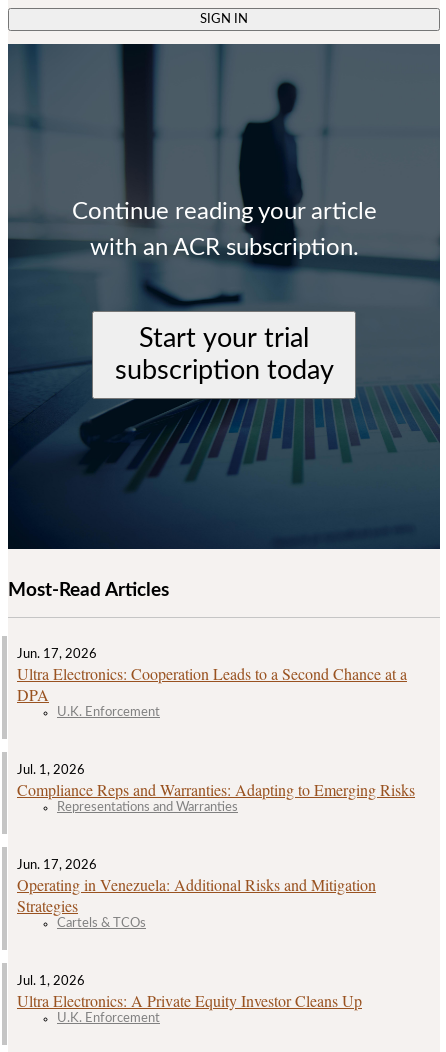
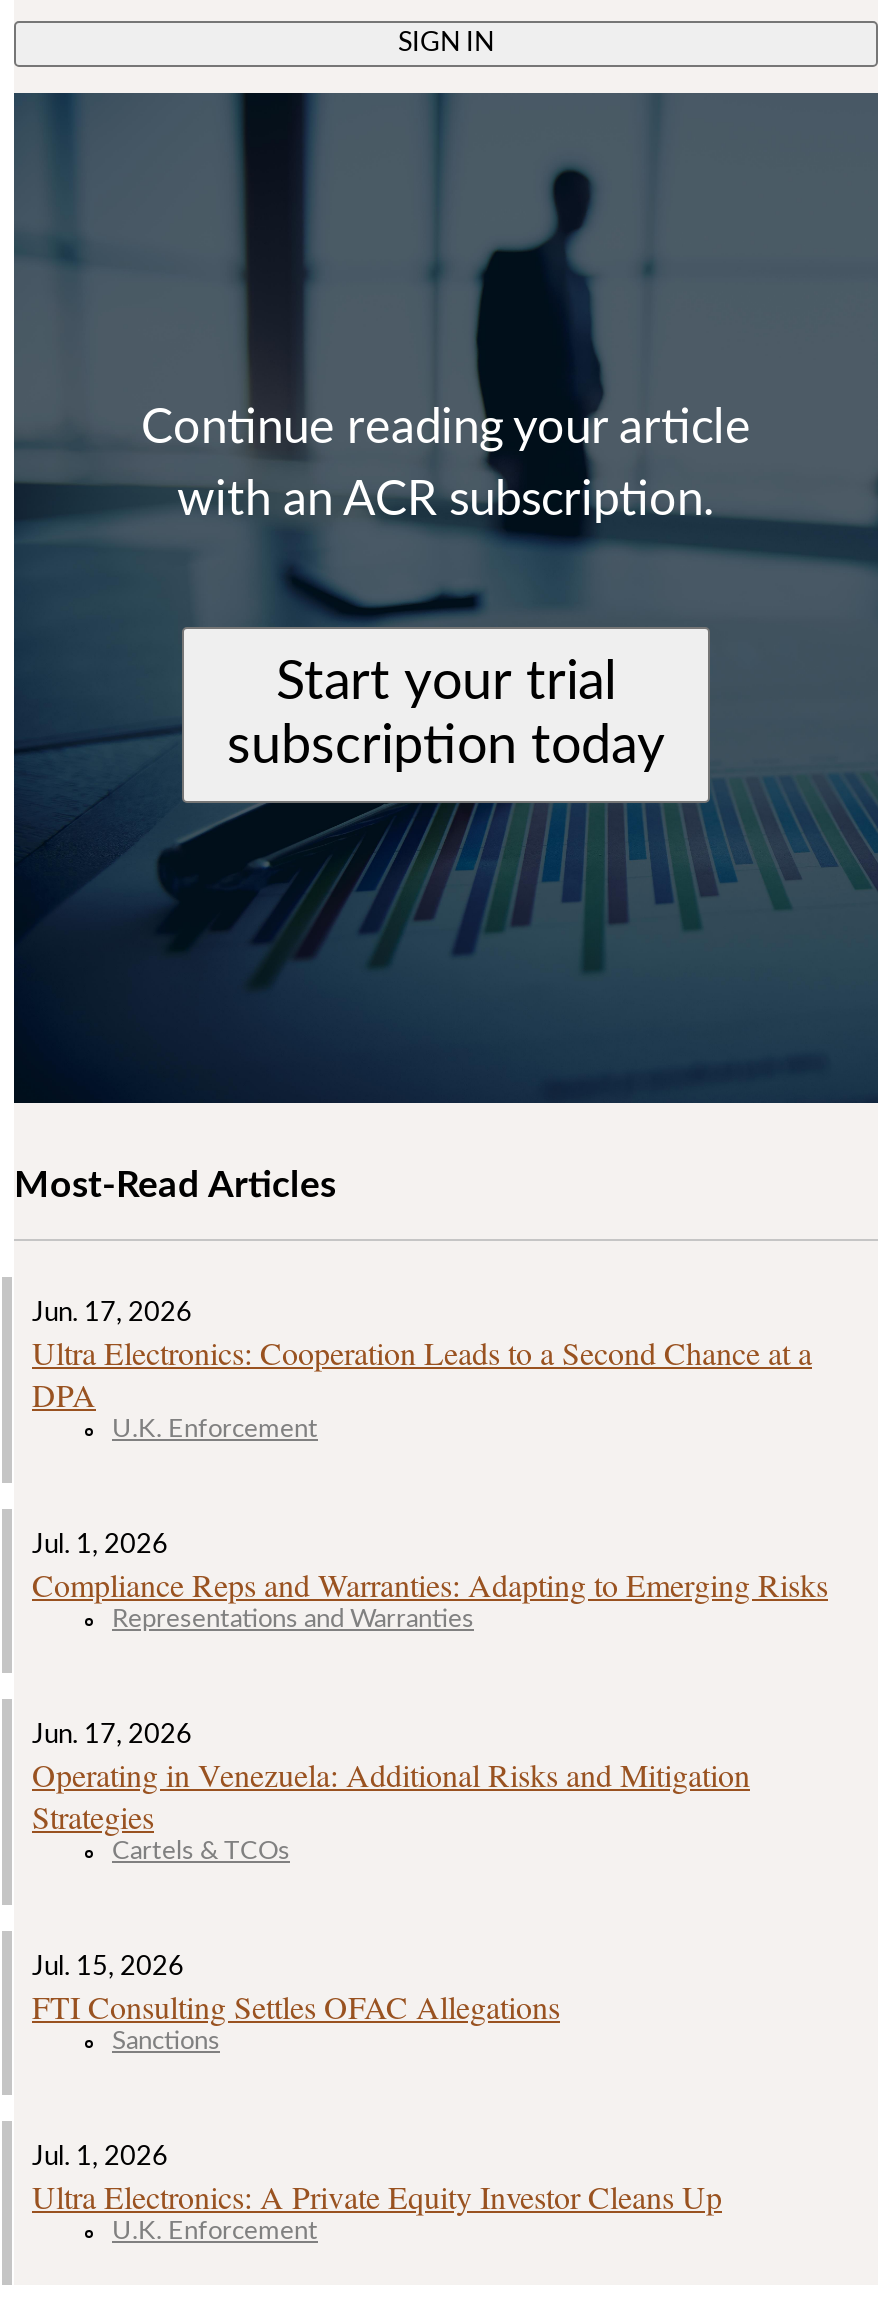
none -> [32,1953,560,2055] Jul. 15, 2026 | FTI Consulting Settles OFAC Allegations | Sanctions

